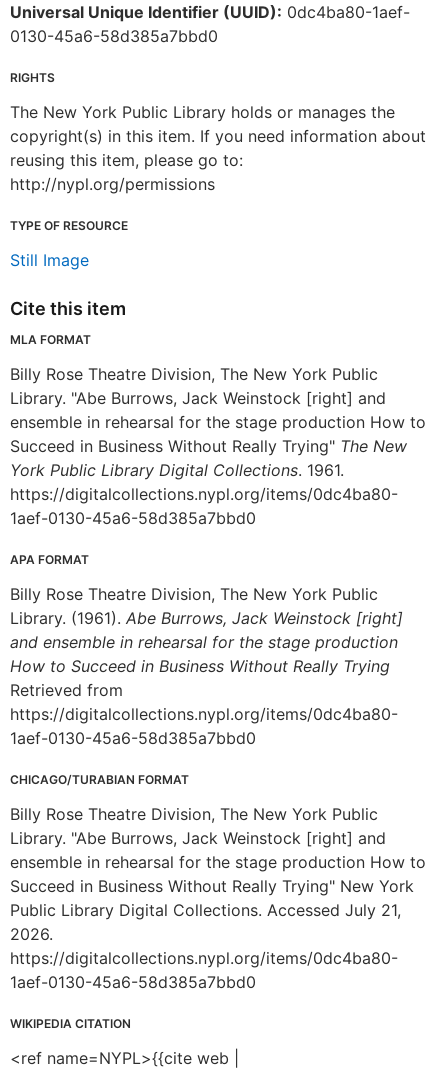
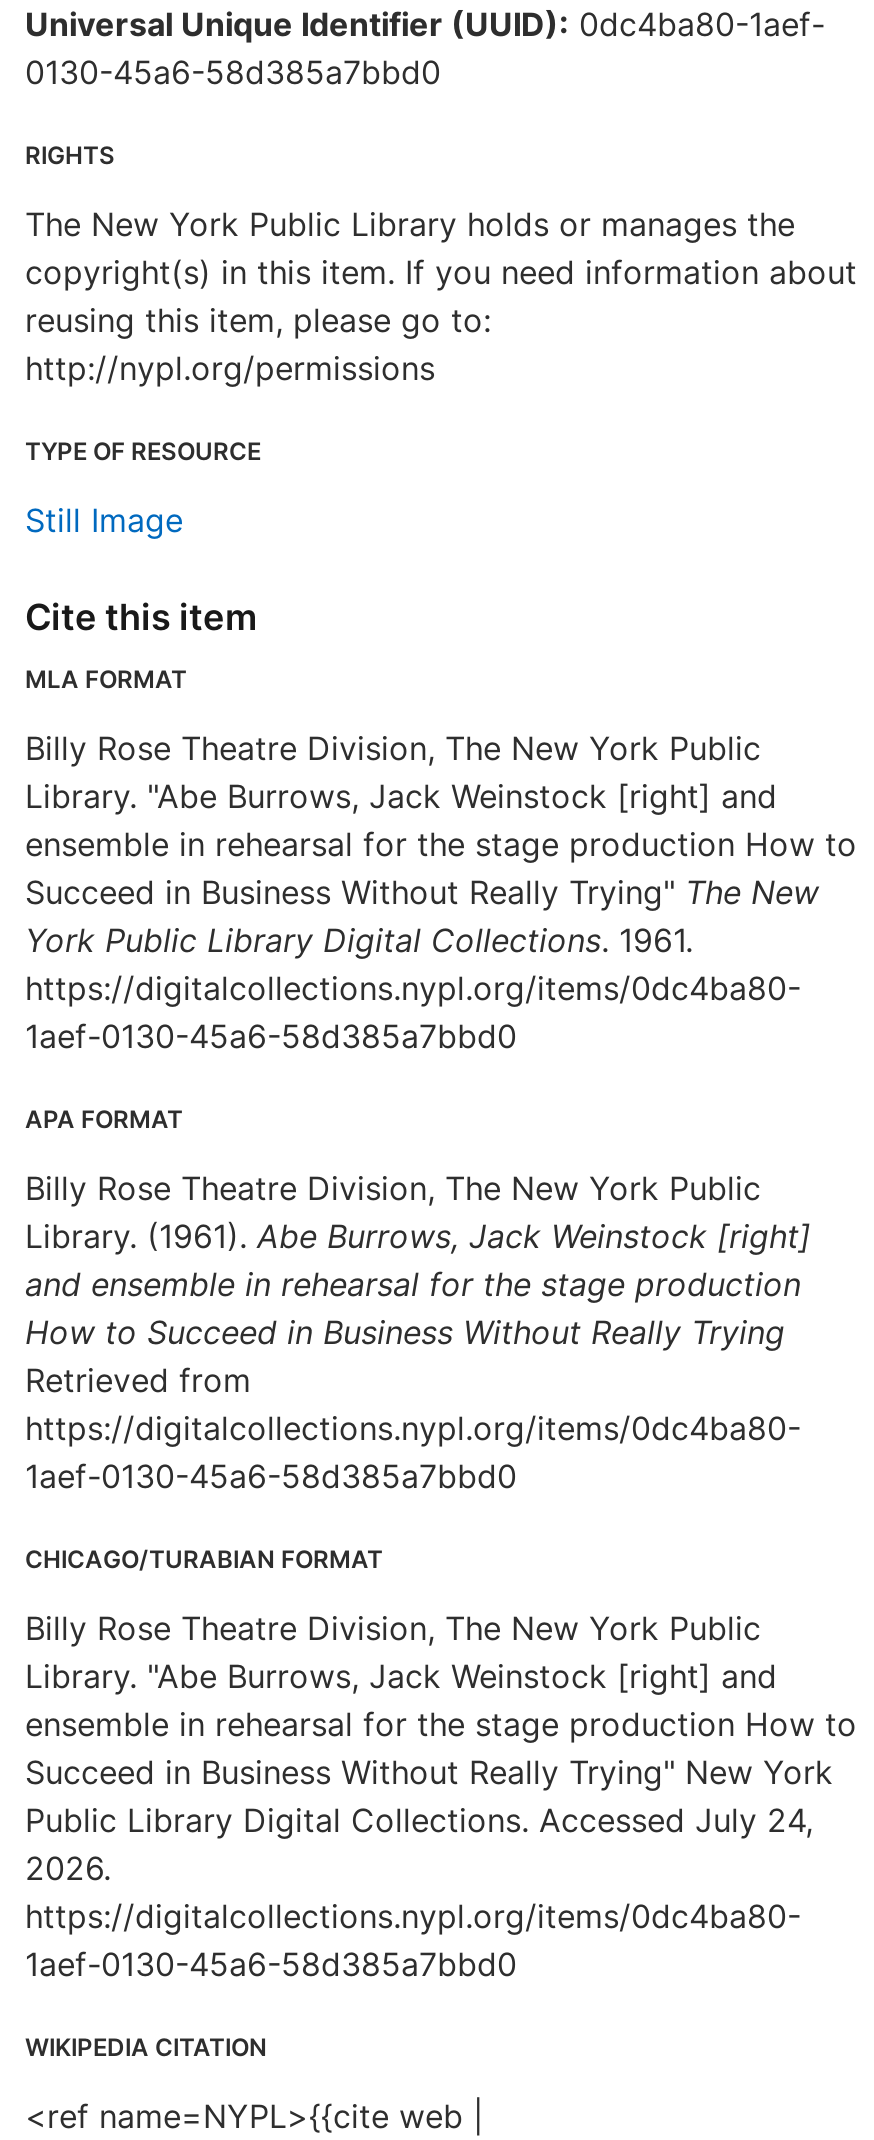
[10,900,401,920] Public Library Digital Collections. Accessed July 21, -> [25,1800,813,1840] Public Library Digital Collections. Accessed July 24,

